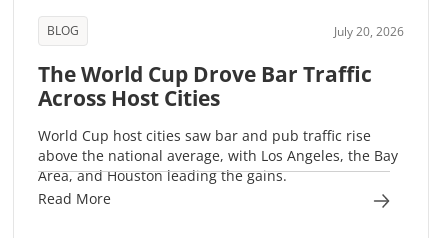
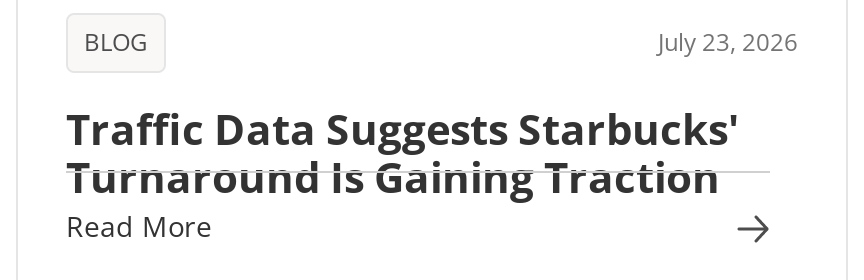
[38,23,404,185] July 20, 2026 | The World Cup Drove Bar Traffic | Across Host Cities | World Cup host cities saw bar and pub traffic rise | above the national average, with Los Angeles, the Bay | Area, and Houston leading the gains. -> [66,26,798,205] July 23, 2026 | Traffic Data Suggests Starbucks' | Turnaround Is Gaining Traction

